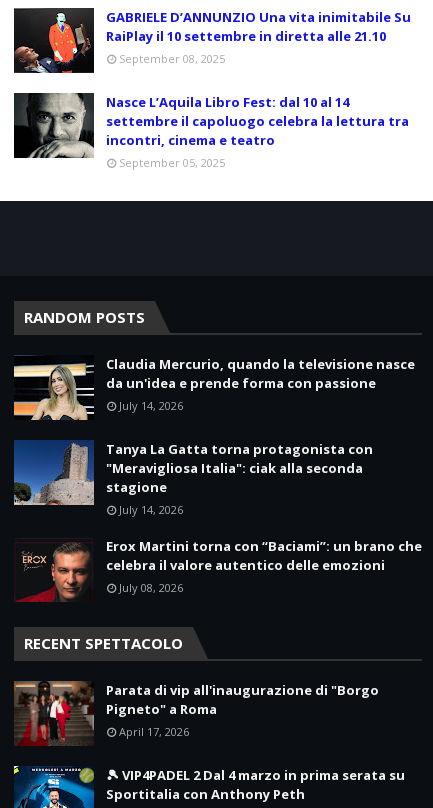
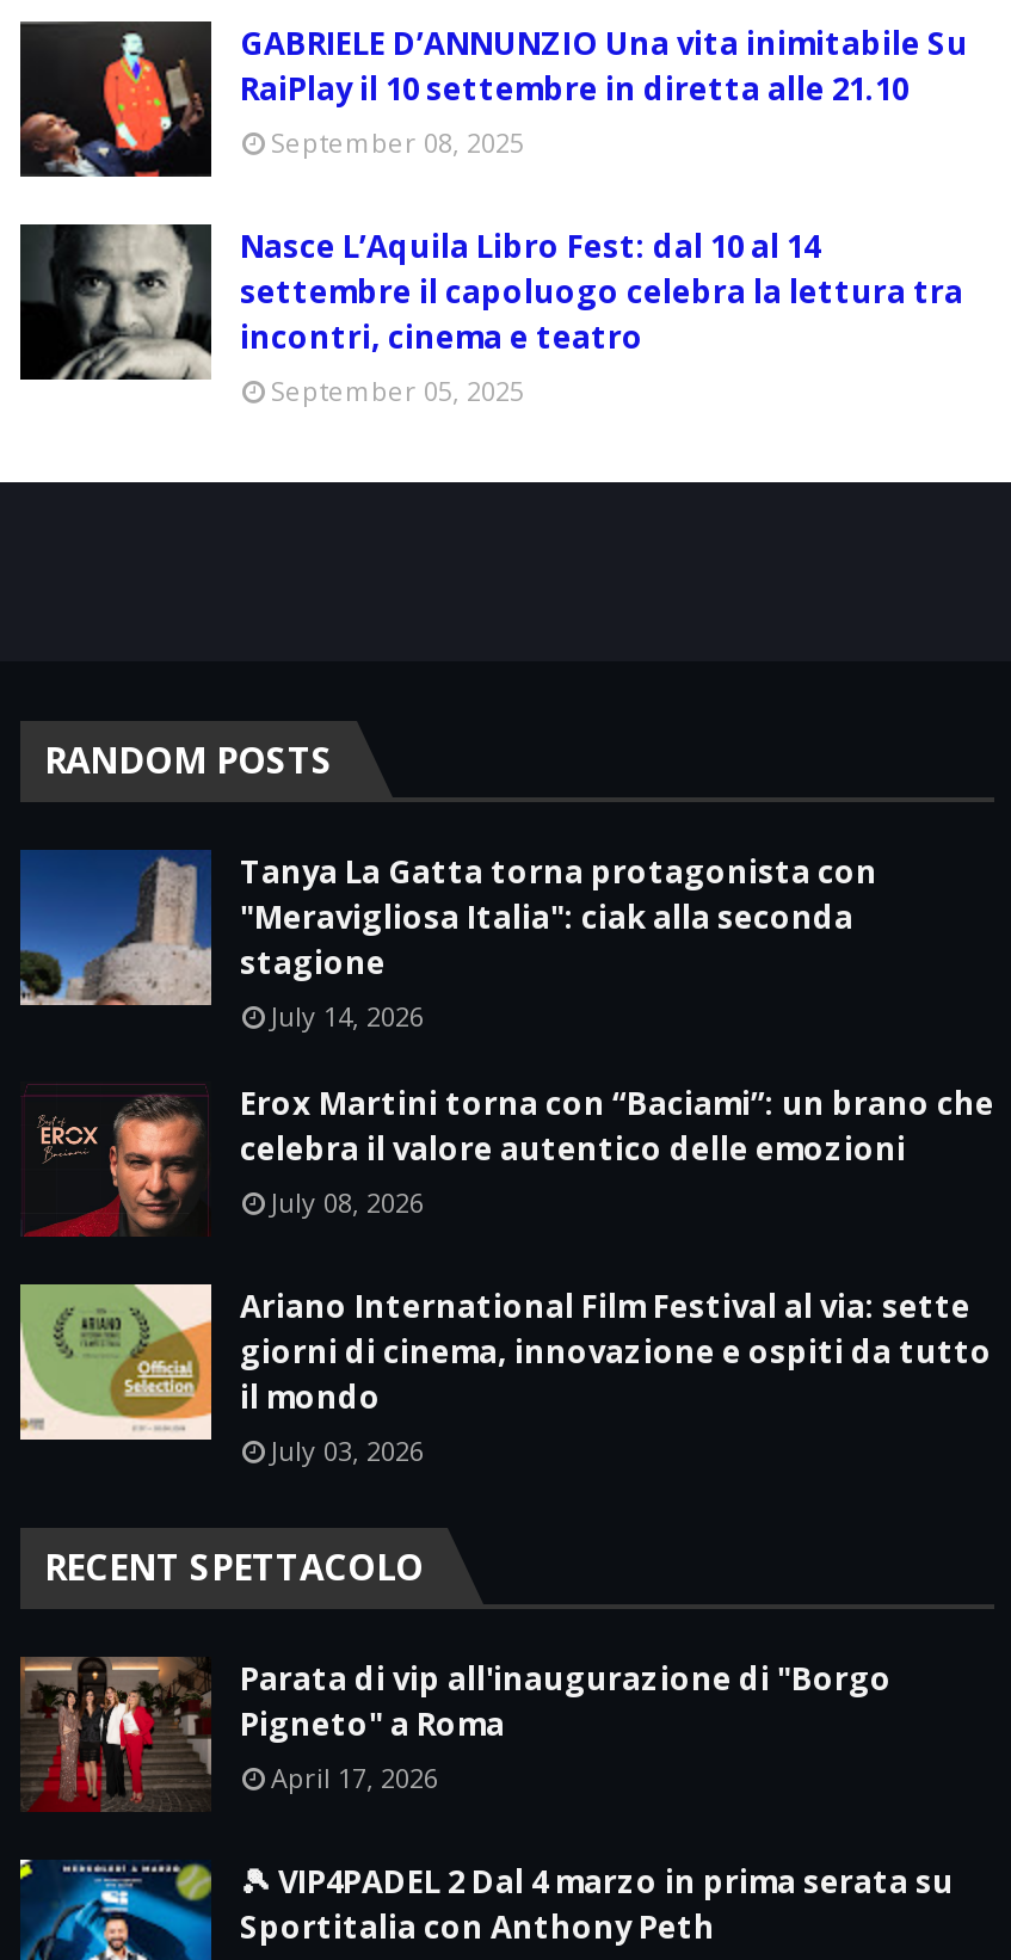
[13,355,415,420] [image] | Claudia Mercurio, quando la televisione nasce | da un'idea e prende forma con passione | July 14, 2026 -> none
moved [12,440,422,595] -> [16,850,994,1221]: [image] | Tanya La Gatta torna protagonista con | "Meravigliosa Italia": ciak alla seconda | stagione | July 14, 2026 | Erox Martini torna con “Baciami”: un brano che | celebra il valore autentico delle emozioni | July 08, 2026
none -> [18,1282,992,1469] [image] | Ariano International Film Festival al via: sette | giorni di cinema, innovazione e ospiti da tutto | il mondo | July 03, 2026

